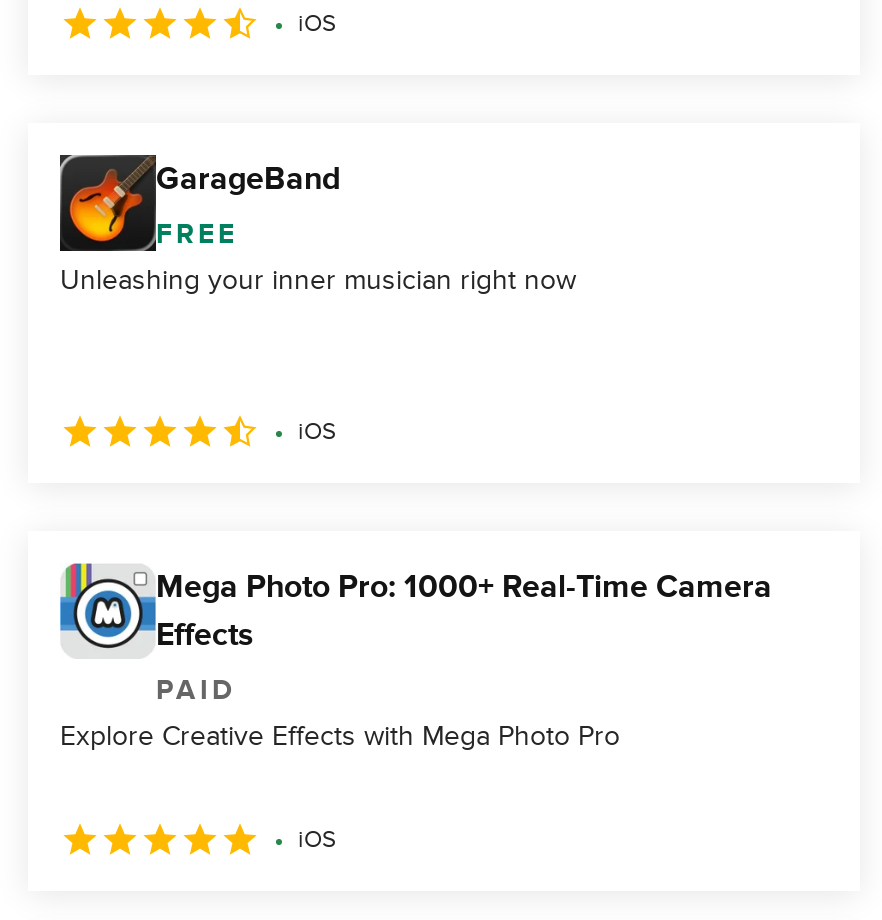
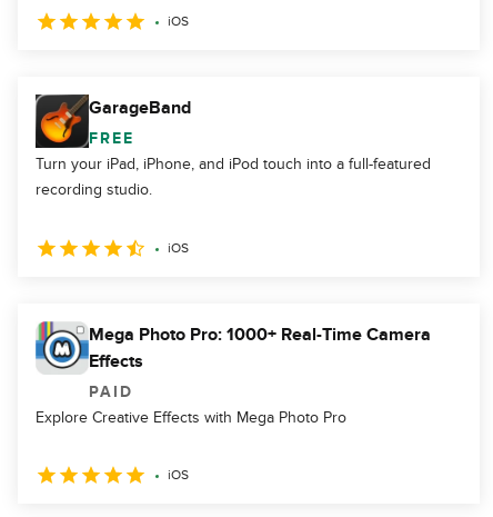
[60,263,576,297] Unleashing your inner musician right now -> [36,155,431,199] Turn your iPad, iPhone, and iPod touch into a full-featured | recording studio.

